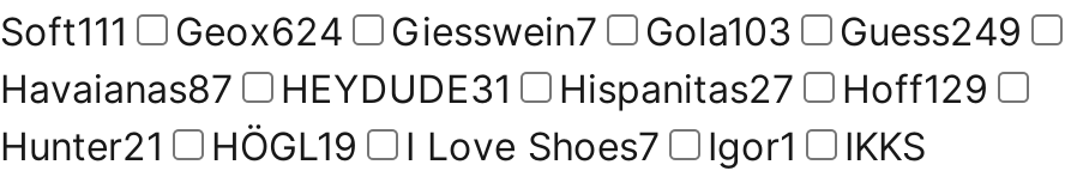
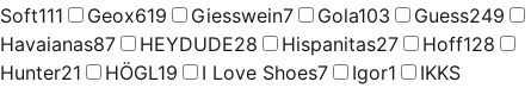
[0,7,1022,55] Soft111 Geox624 Giesswein7 Gola103 Guess249 -> [0,3,505,27] Soft111 Geox619 Giesswein7 Gola103 Guess249
[281,64,511,112] HEYDUDE31 -> [140,32,258,56] HEYDUDE28
[842,64,988,112] Hoff129 -> [422,32,495,56] Hoff128

